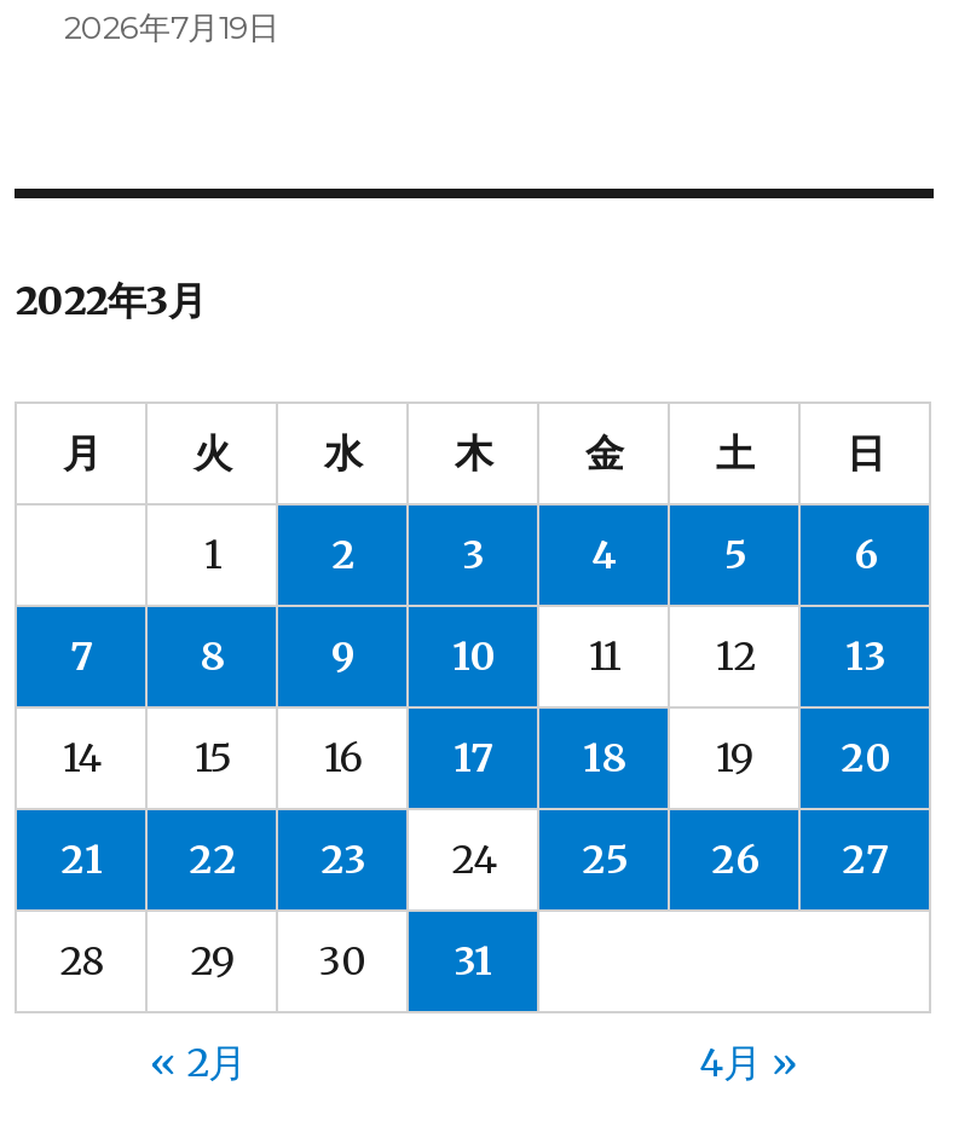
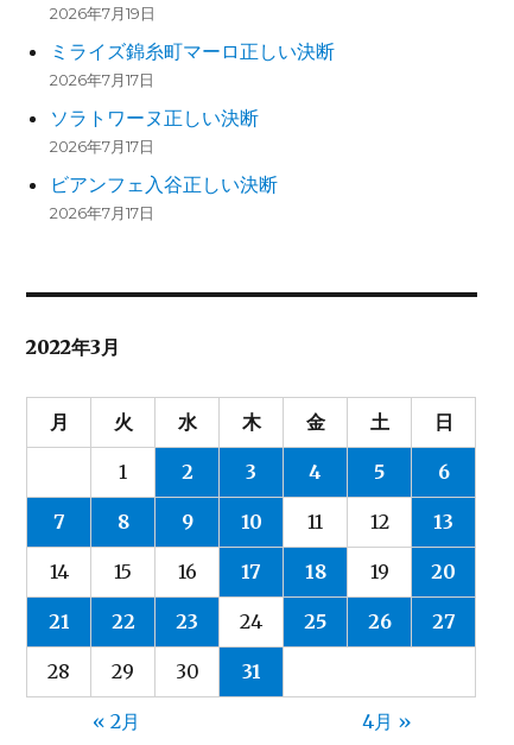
none -> [50,39,335,222] ミライズ錦糸町マーロ正しい決断 | 2026年7月17日 | ソラトワーヌ正しい決断 | 2026年7月17日 | ビアンフェ入谷正しい決断 | 2026年7月17日

